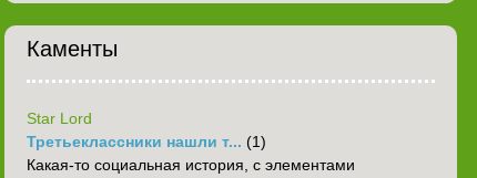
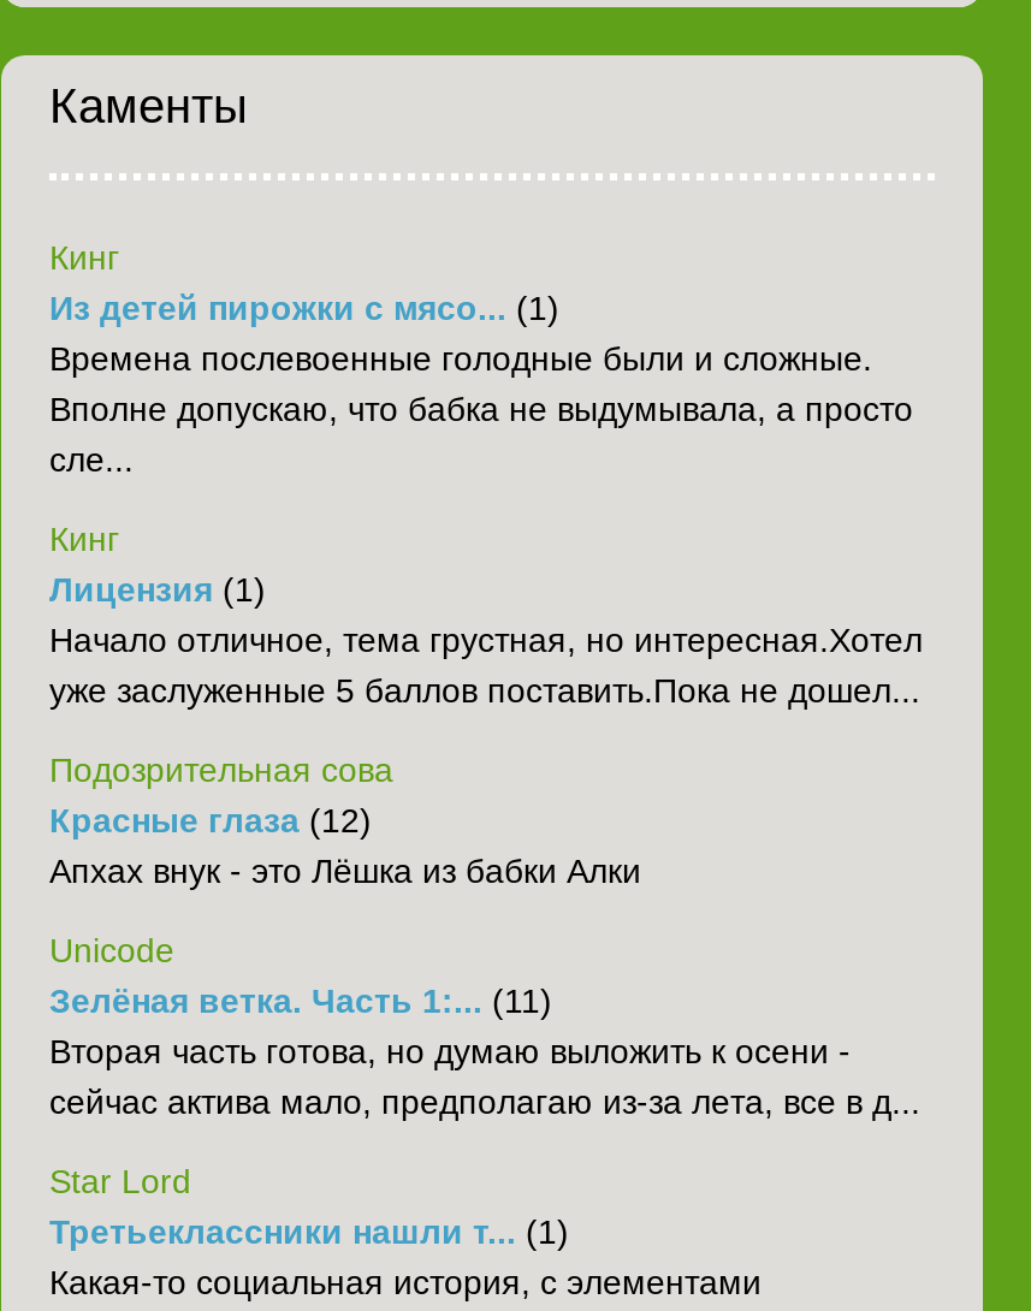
none -> [49,239,923,1122] Кинг | Из детей пирожки с мясо... (1) | Времена послевоенные голодные были и сложные. | Вполне допускаю, что бабка не выдумывала, а просто | сле... | Кинг | Лицензия (1) | Начало отличное, тема грустная, но интересная.Хотел | уже заслуженные 5 баллов поставить.Пока не дошел... | Подозрительная сова | Красные глаза (12) | Апхах внук - это Лёшка из бабки Алки | Unicode | Зелёная ветка. Часть 1:... (11) | Вторая часть готова, но думаю выложить к осени - | сейчас актива мало, предполагаю из-за лета, все в д...

